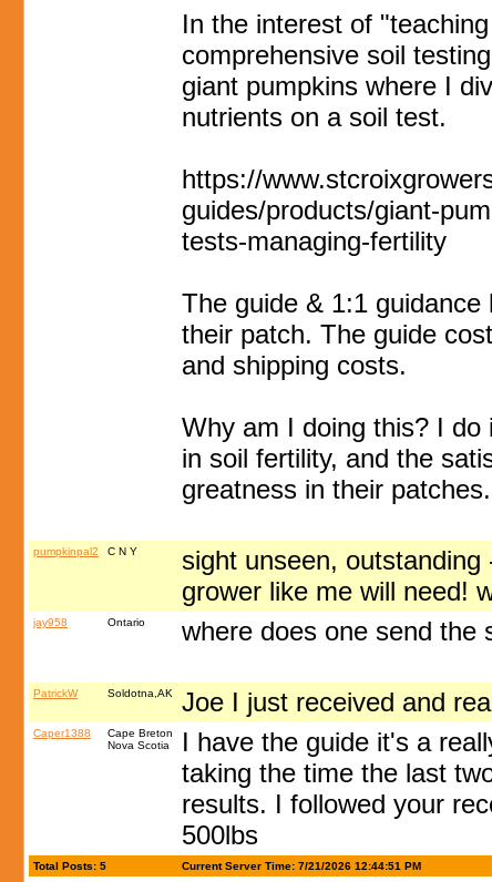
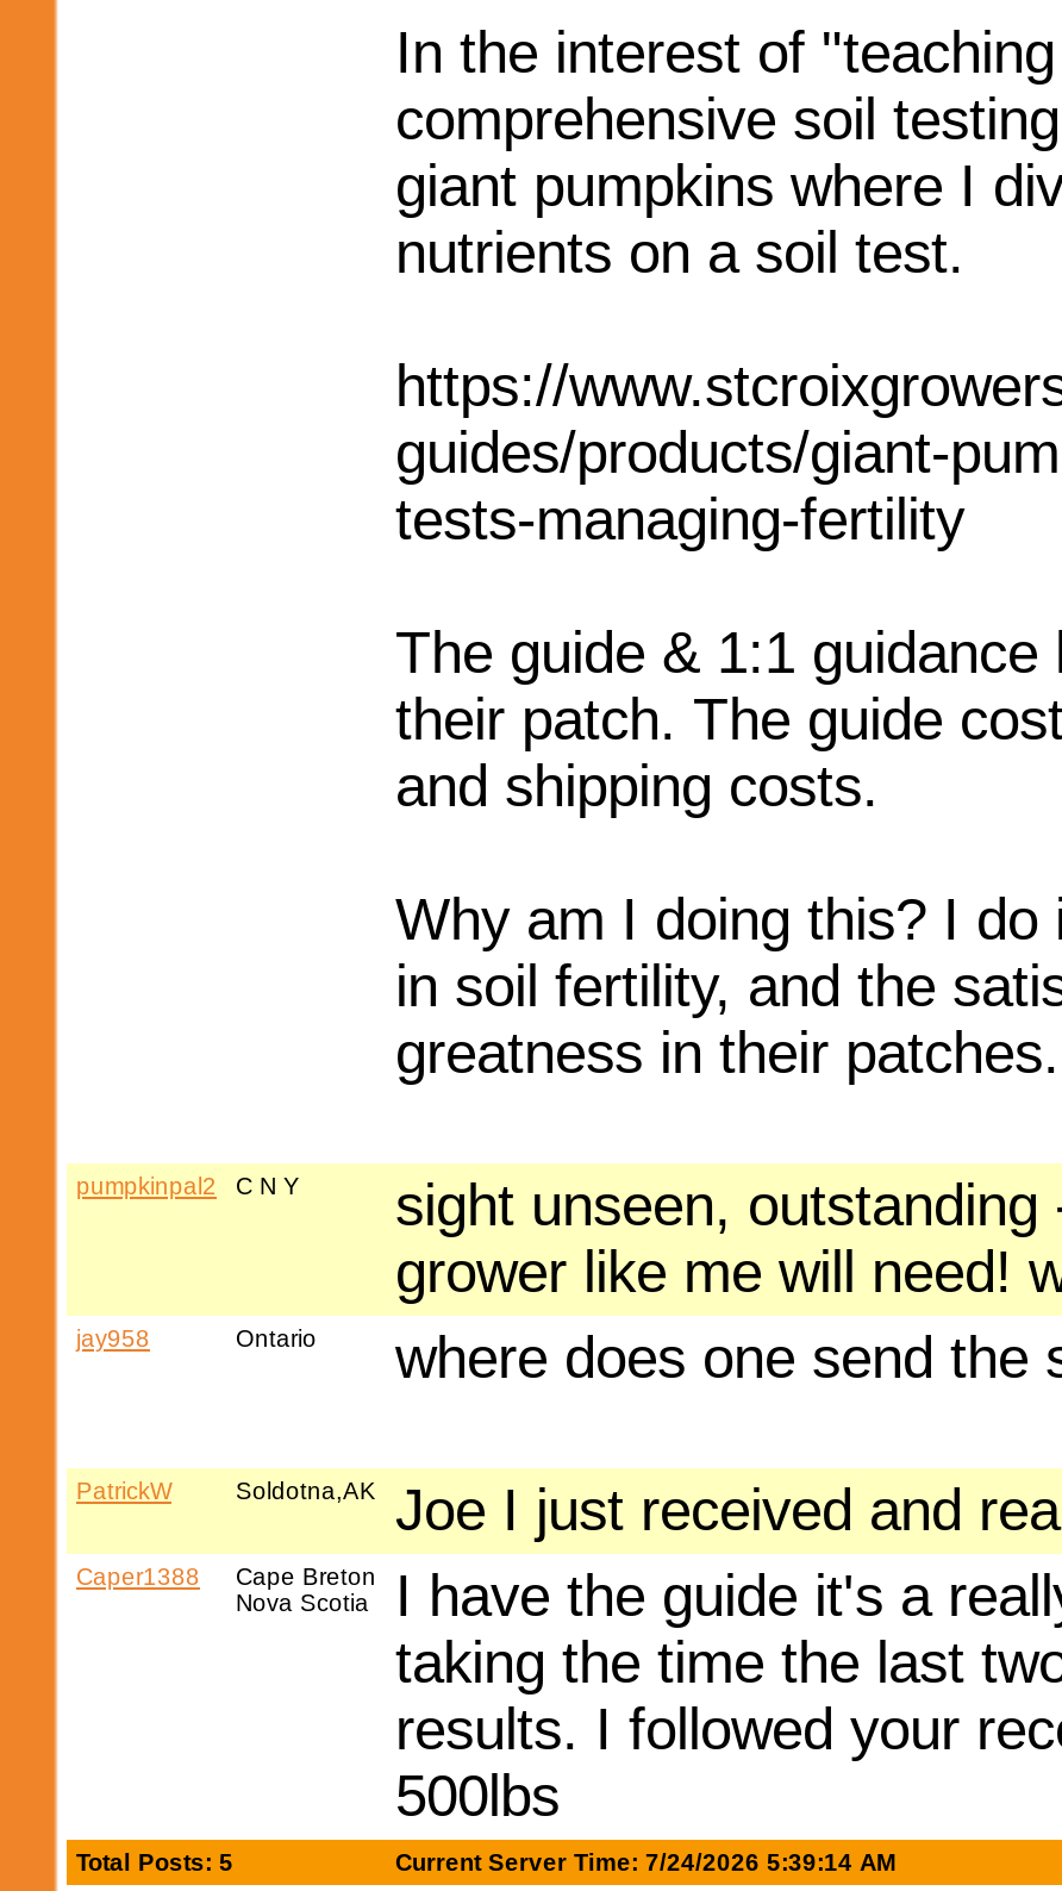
[182,860,421,872] Current Server Time: 7/21/2026 12:44:51 PM -> [395,1849,895,1876] Current Server Time: 7/24/2026 5:39:14 AM

